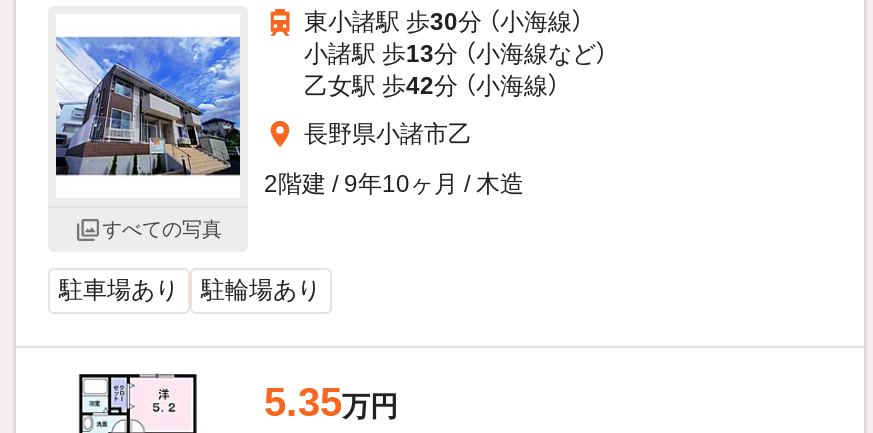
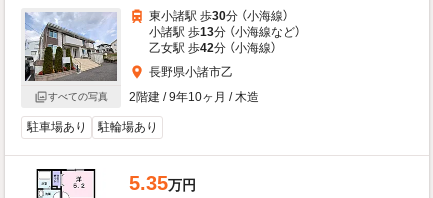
[56,15,242,197] [image] -> [24,12,118,82] [image]

